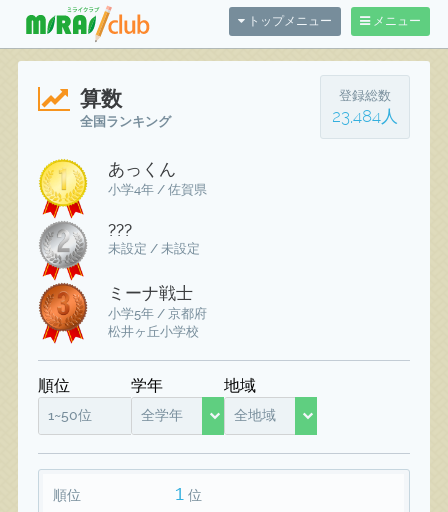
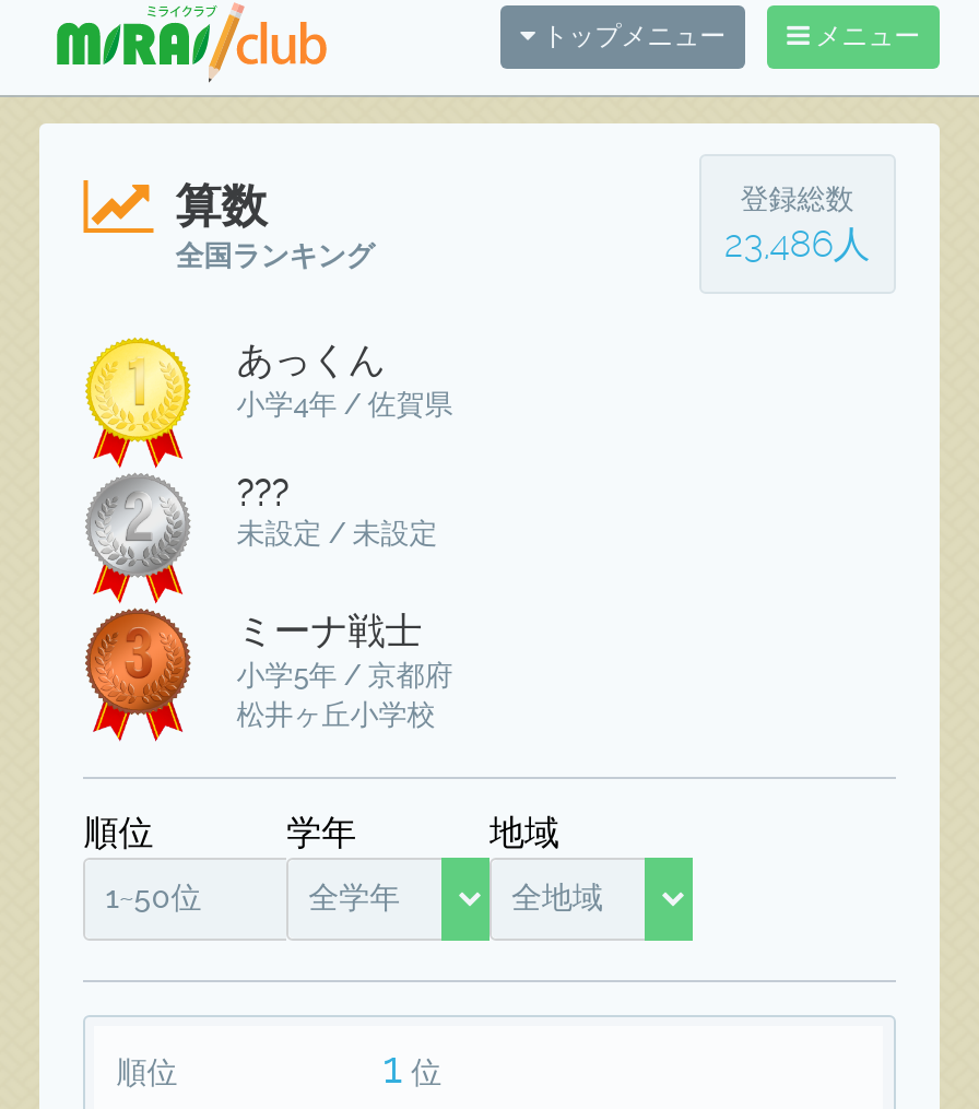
[332,106,398,126] 23,484人 -> [724,221,870,265] 23,486人

